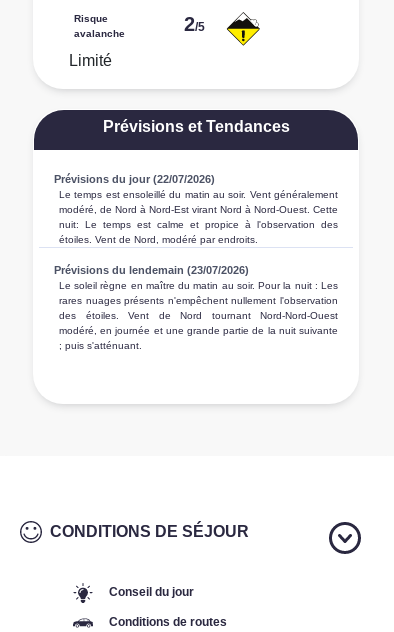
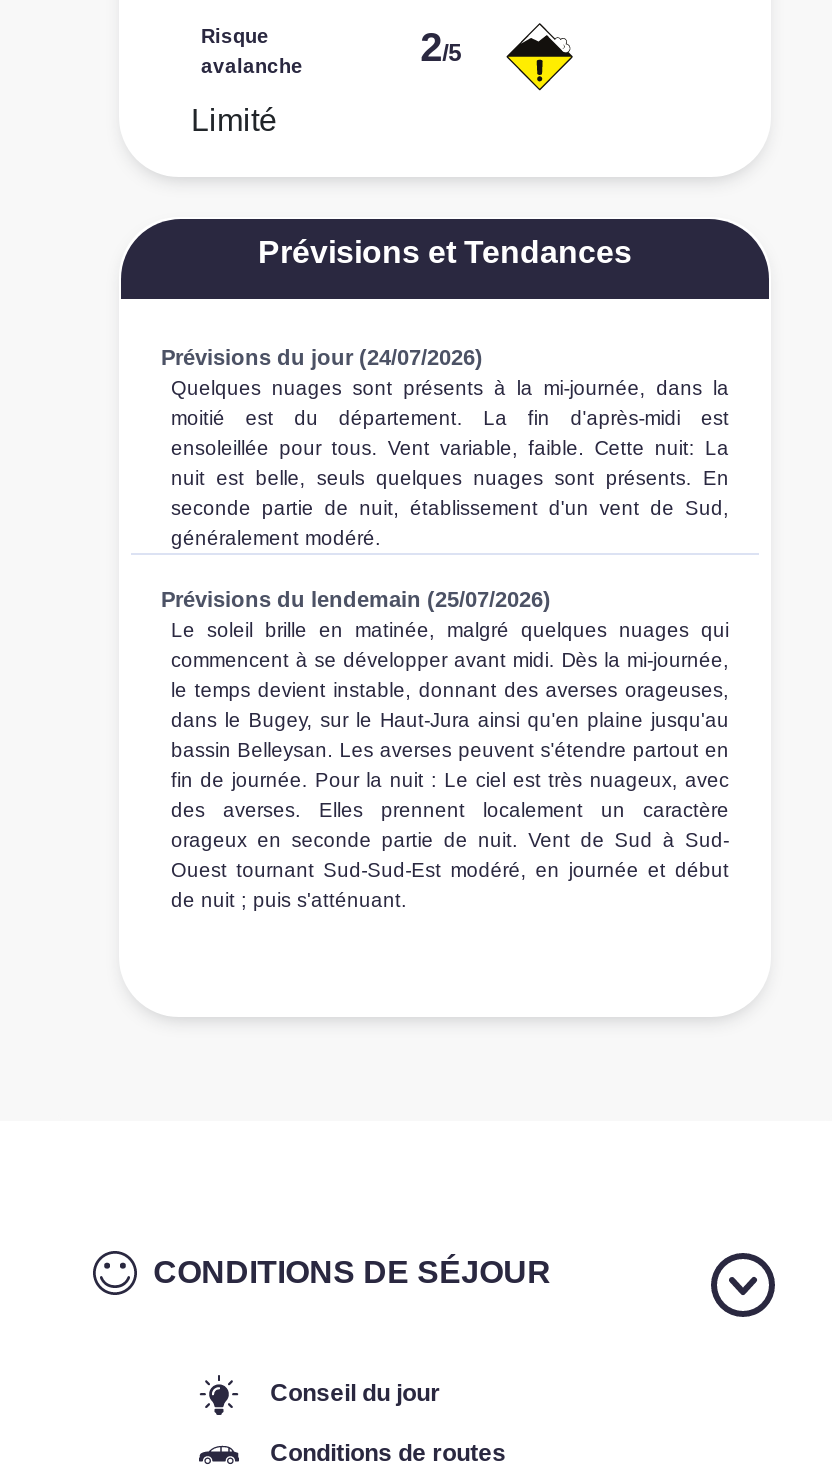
[54,173,338,245] Prévisions du jour (22/07/2026) | Le temps est ensoleillé du matin au soir. Vent généralement | modéré, de Nord à Nord-Est virant Nord à Nord-Ouest. Cette | nuit: Le temps est calme et propice à l'observation des | étoiles. Vent de Nord, modéré par endroits. -> [161,345,729,549] Prévisions du jour (24/07/2026) | Quelques nuages sont présents à la mi-journée, dans la | moitié est du département. La fin d'après-midi est | ensoleillée pour tous. Vent variable, faible. Cette nuit: La | nuit est belle, seuls quelques nuages sont présents. En | seconde partie de nuit, établissement d'un vent de Sud, | généralement modéré.
[54,264,338,351] Prévisions du lendemain (23/07/2026) | Le soleil règne en maître du matin au soir. Pour la nuit : Les | rares nuages présents n'empêchent nullement l'observation | des étoiles. Vent de Nord tournant Nord-Nord-Ouest | modéré, en journée et une grande partie de la nuit suivante | ; puis s'atténuant. -> [161,587,729,911] Prévisions du lendemain (25/07/2026) | Le soleil brille en matinée, malgré quelques nuages qui | commencent à se développer avant midi. Dès la mi-journée, | le temps devient instable, donnant des averses orageuses, | dans le Bugey, sur le Haut-Jura ainsi qu'en plaine jusqu'au | bassin Belleysan. Les averses peuvent s'étendre partout en | fin de journée. Pour la nuit : Le ciel est très nuageux, avec | des averses. Elles prennent localement un caractère | orageux en seconde partie de nuit. Vent de Sud à Sud- | Ouest tournant Sud-Sud-Est modéré, en journée et début | de nuit ; puis s'atténuant.

